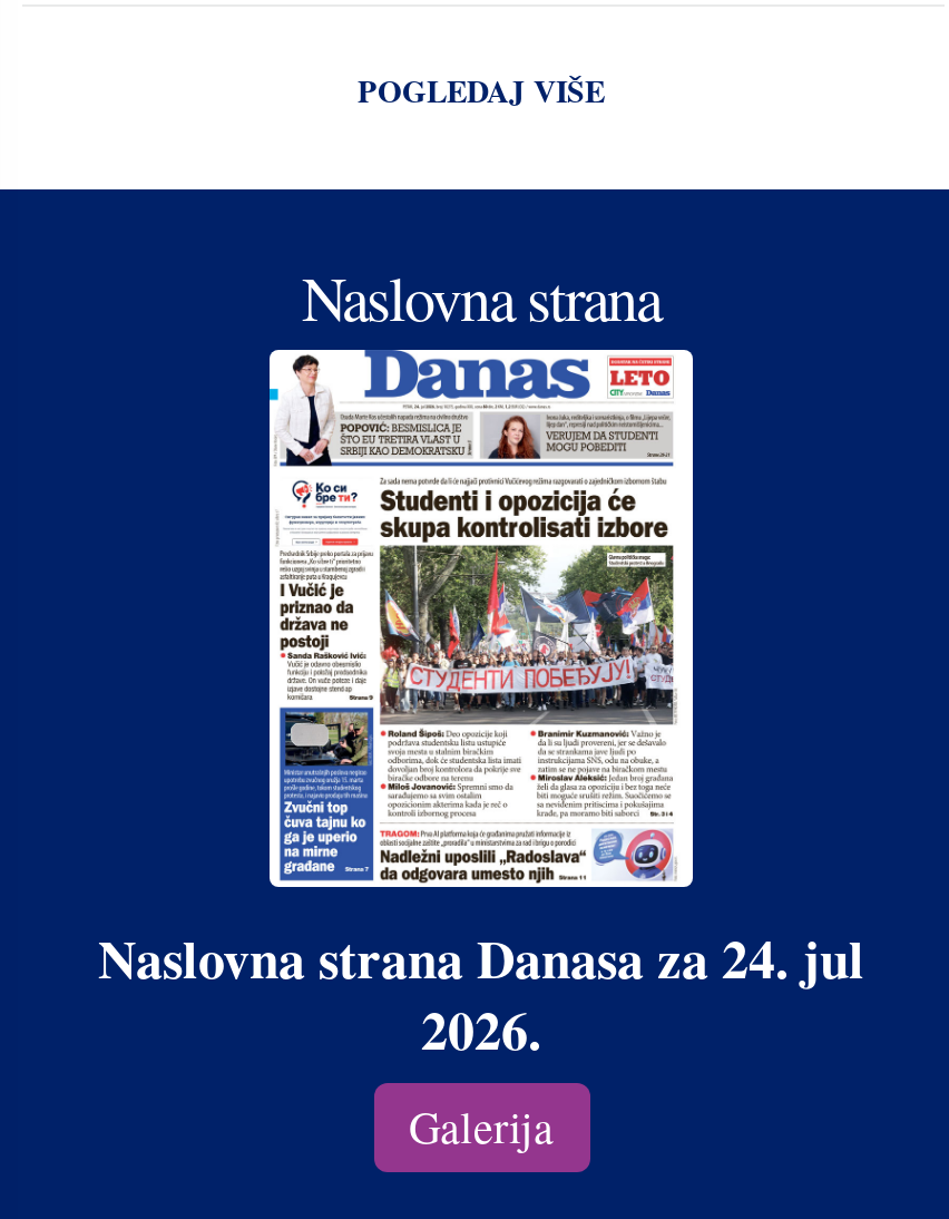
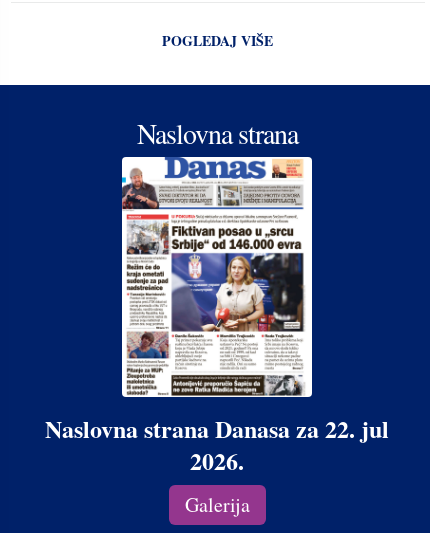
[98,352,864,997] [image] | Naslovna strana Danasa za 24. jul -> [45,158,389,446] [image] | Naslovna strana Danasa za 22. jul

